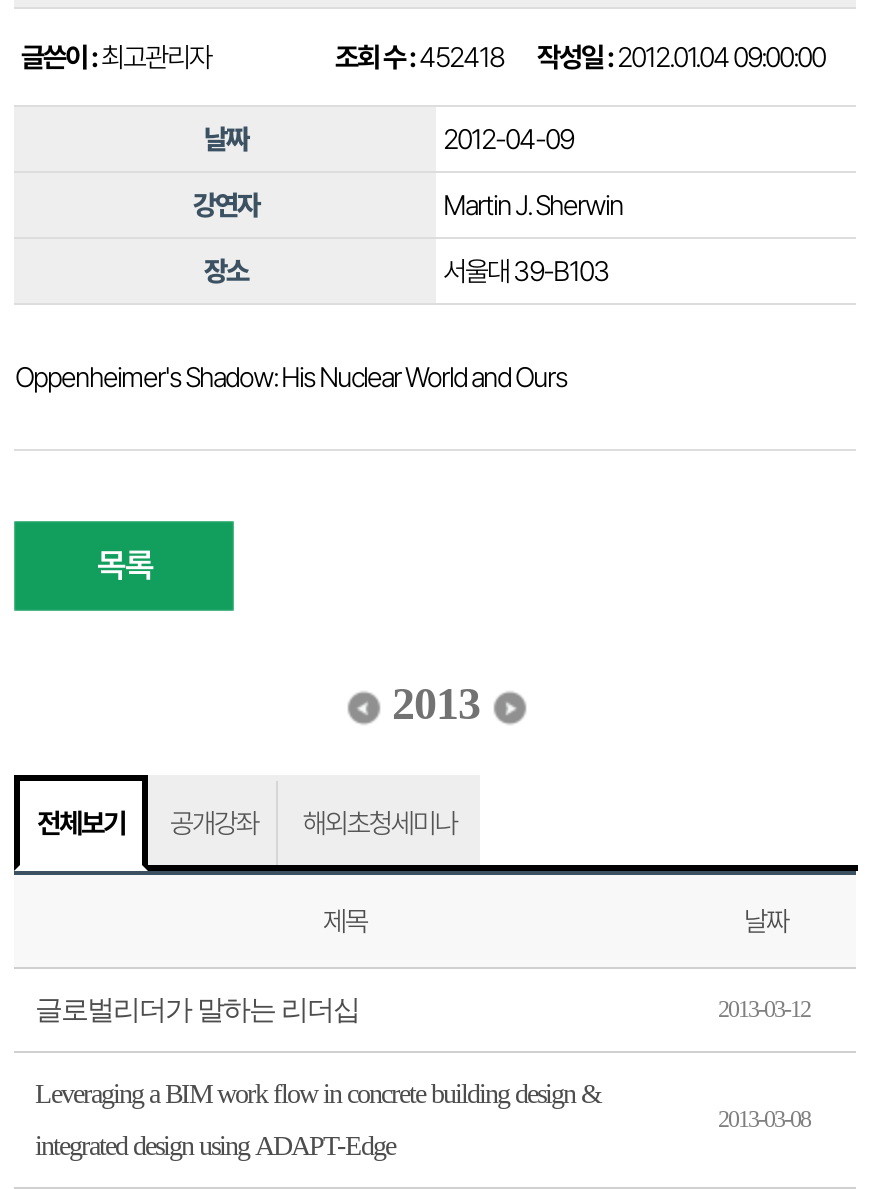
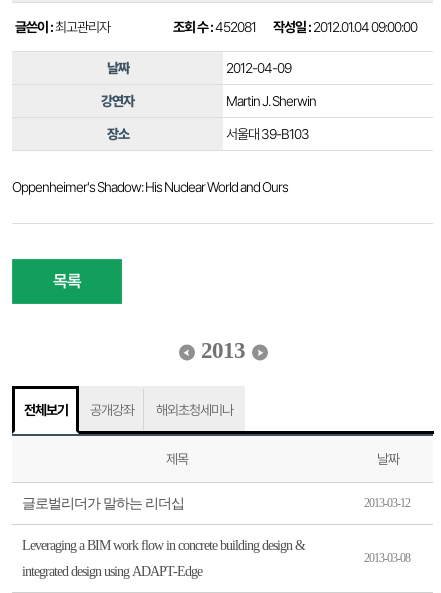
[335,41,825,73] 조회 수 :452418 작성일 : 2012.01.04 09:00:00 -> [173,19,417,35] 조회 수 :452081 작성일 : 2012.01.04 09:00:00

